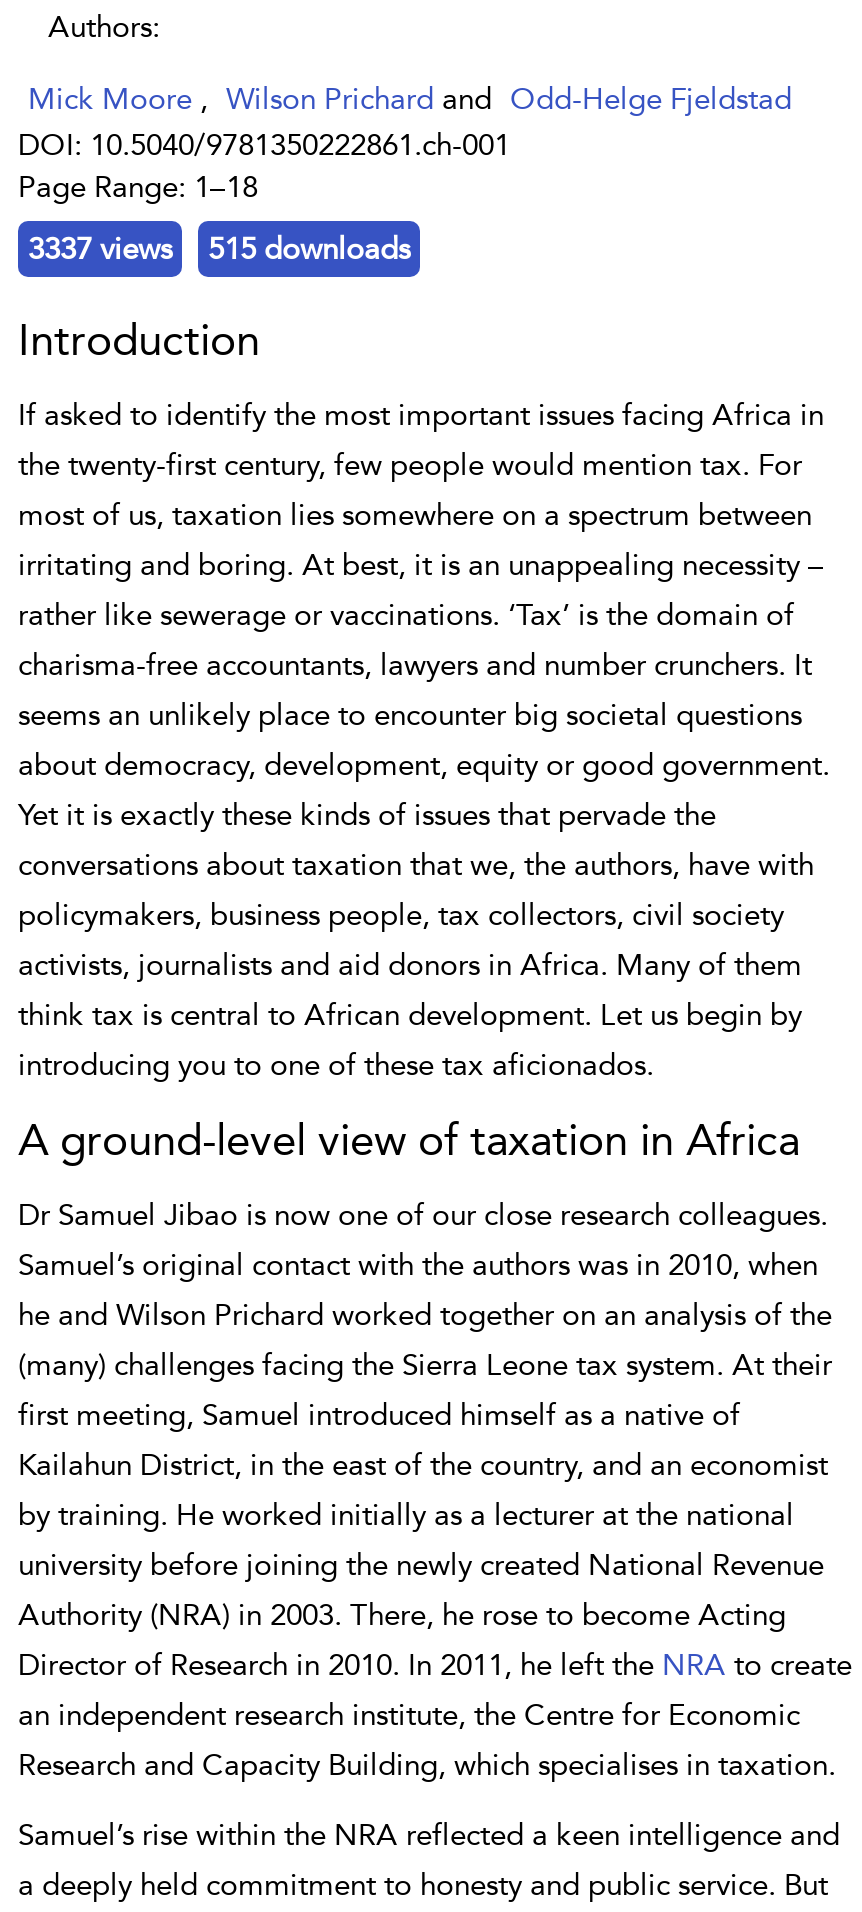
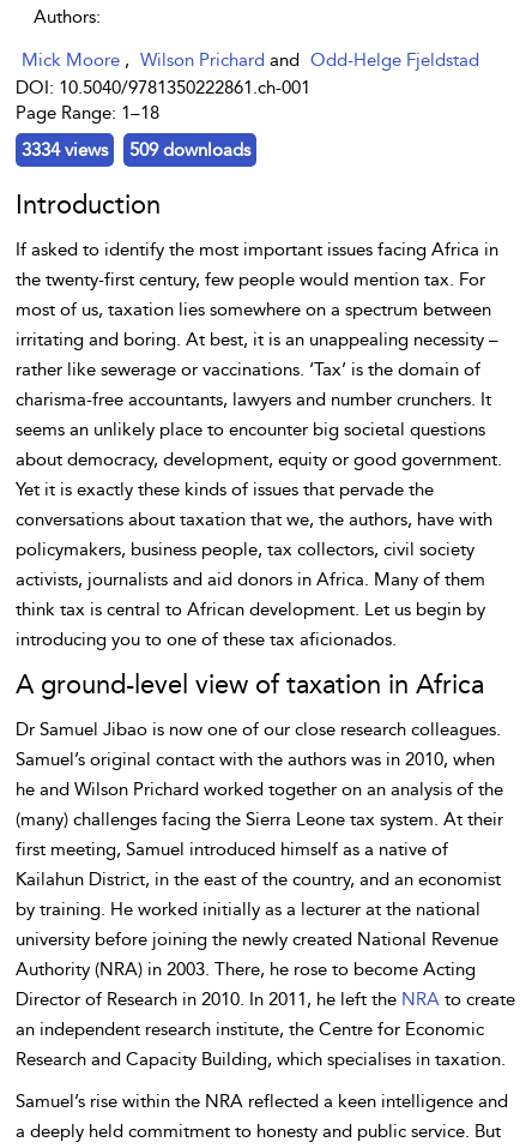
[28,231,172,267] 3337 views -> [22,139,108,161] 3334 views
[208,231,410,267] 515 downloads -> [129,139,250,161] 509 downloads

